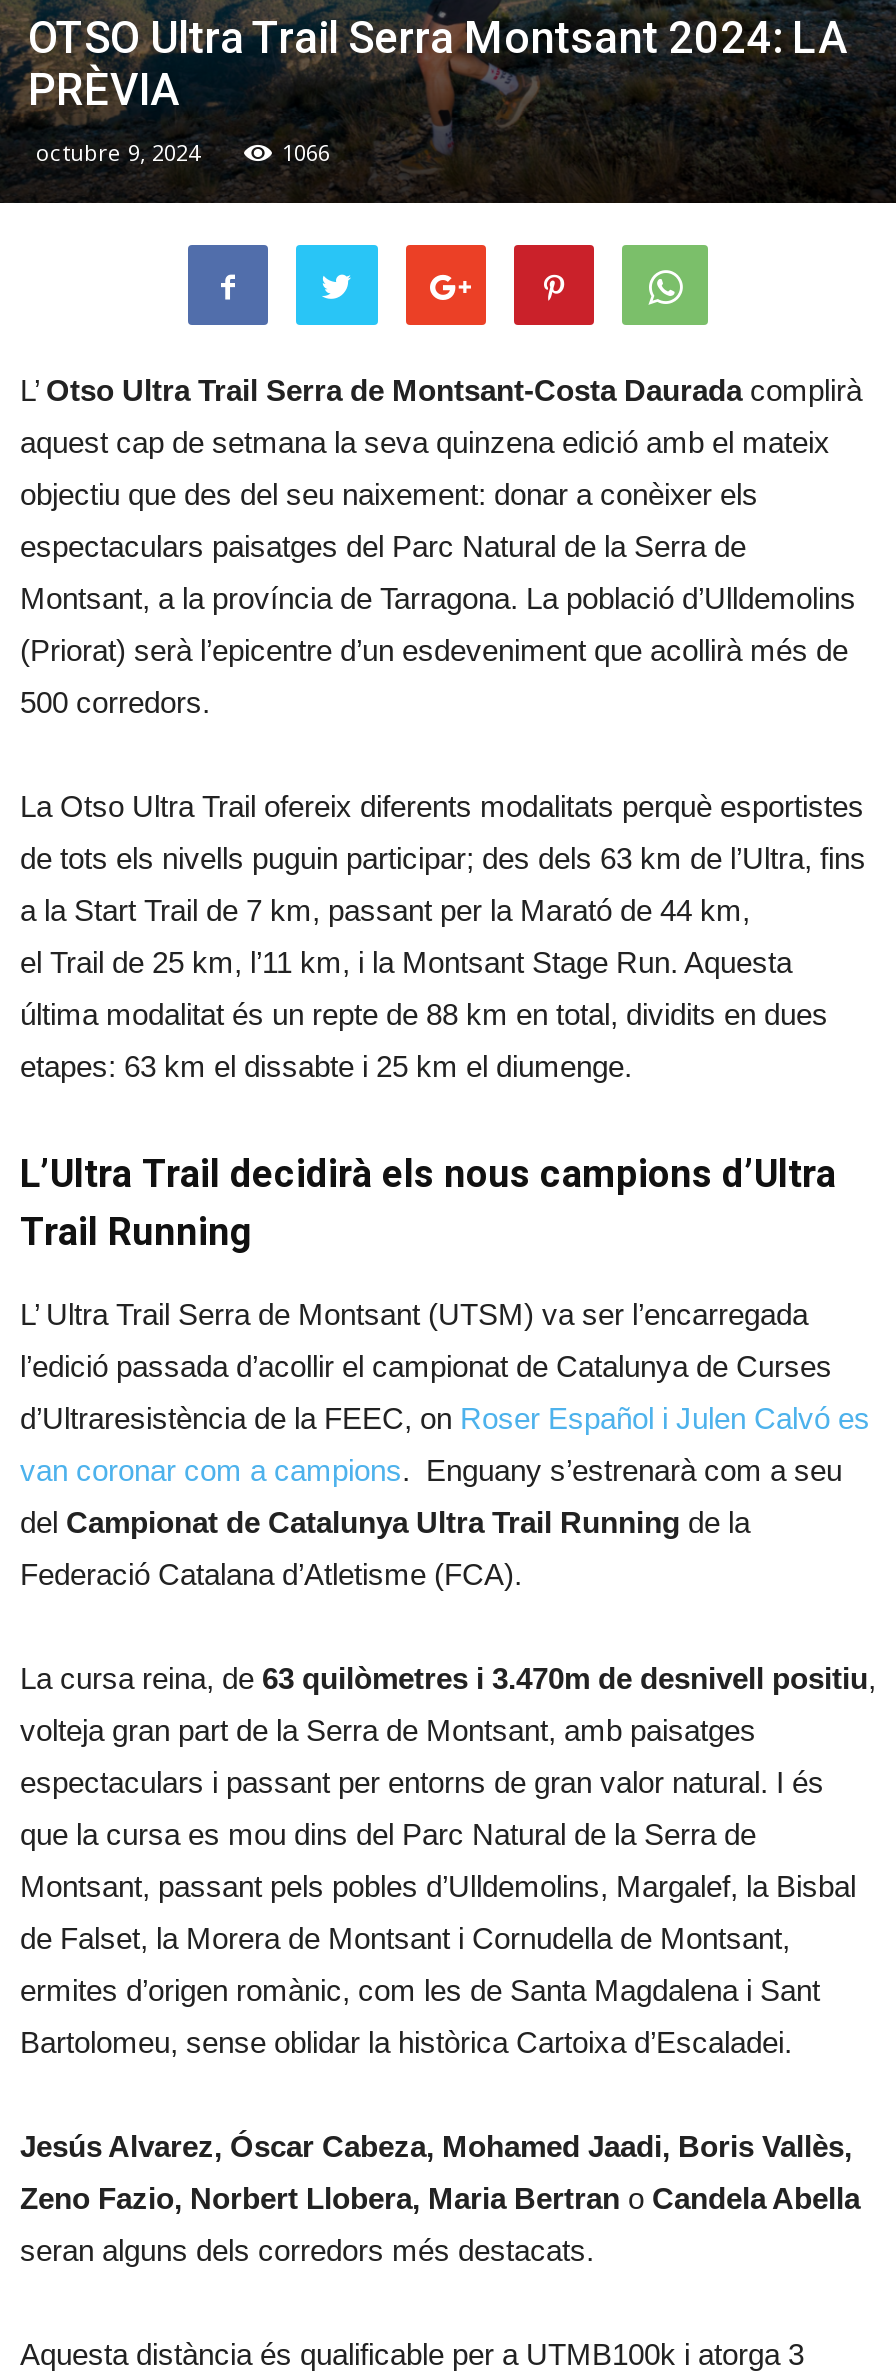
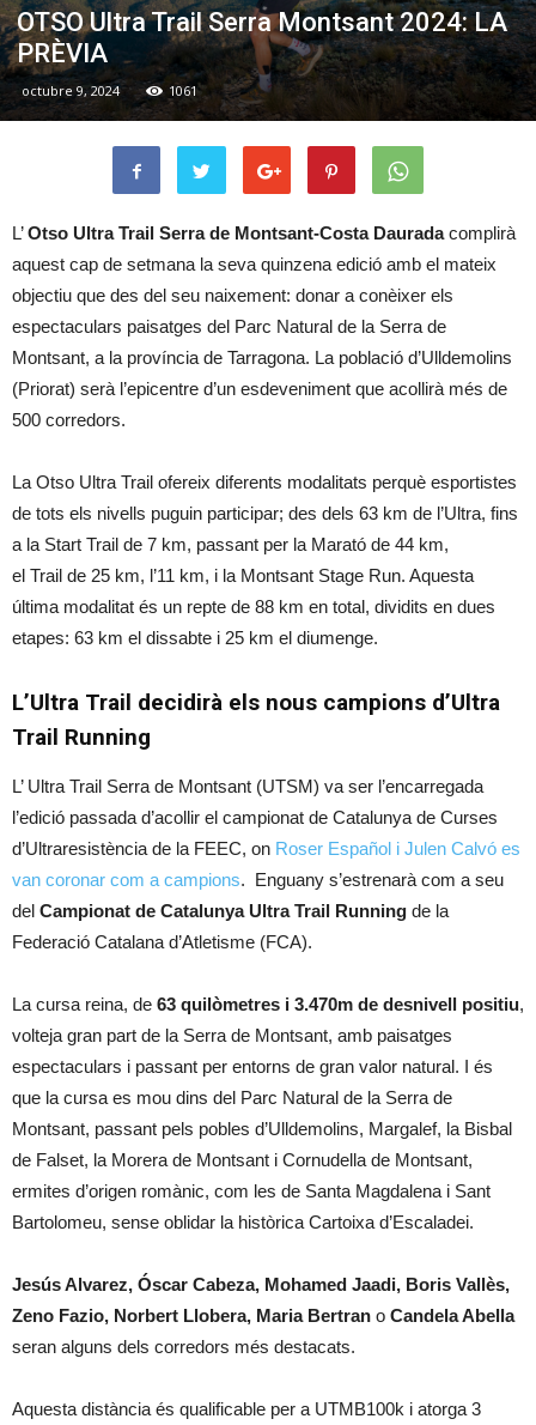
[282,136,330,166] 1066 -> [169,81,197,99] 1061

